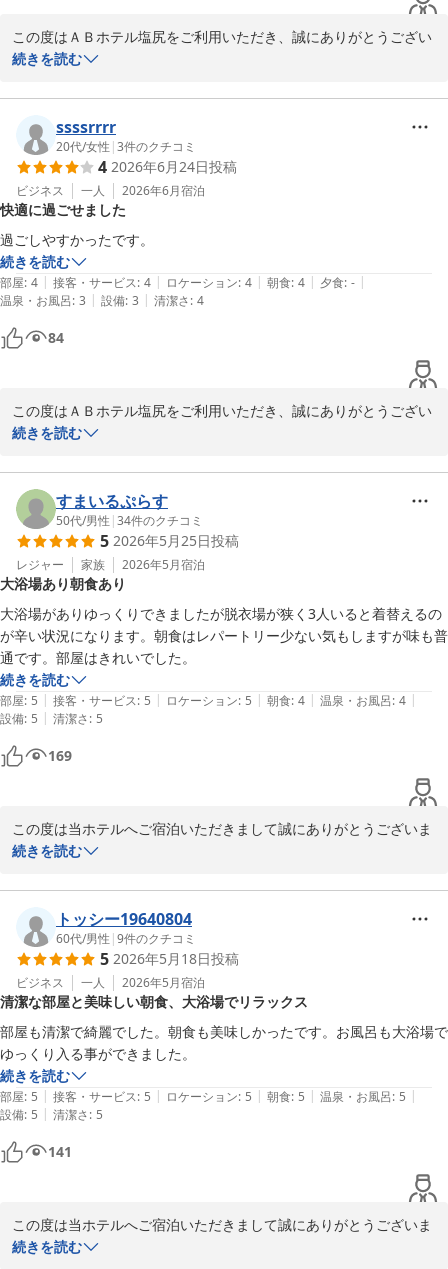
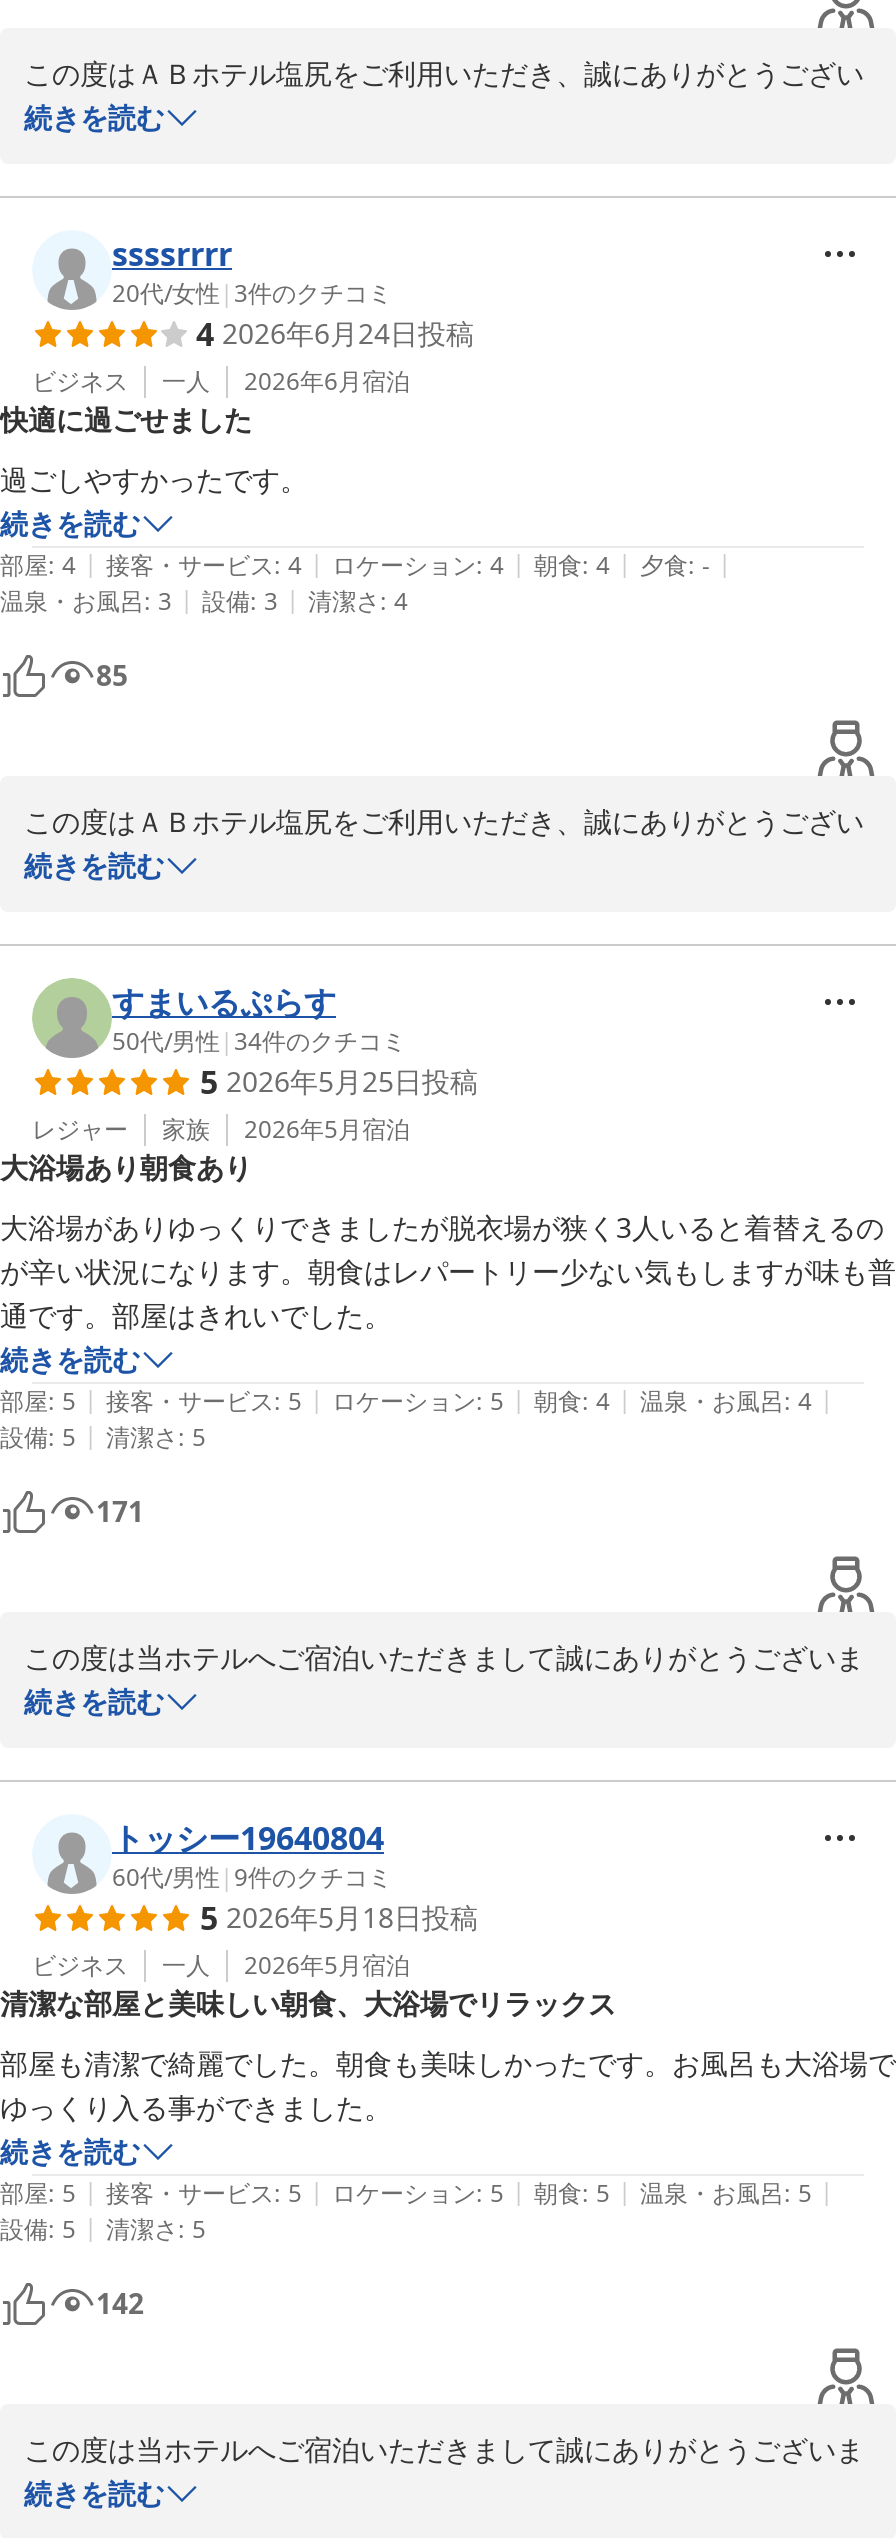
[48,328,64,347] 84 -> [96,656,128,694] 85
[48,746,72,765] 169 -> [96,1492,144,1530] 171
[48,1142,72,1161] 141 -> [96,2284,144,2322] 142

